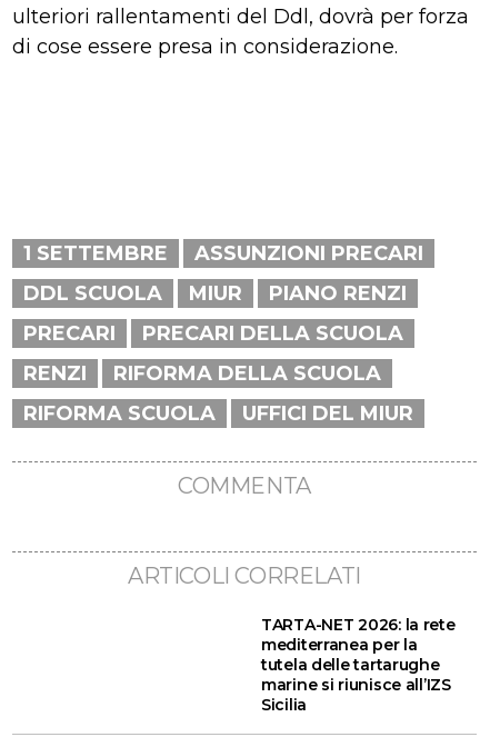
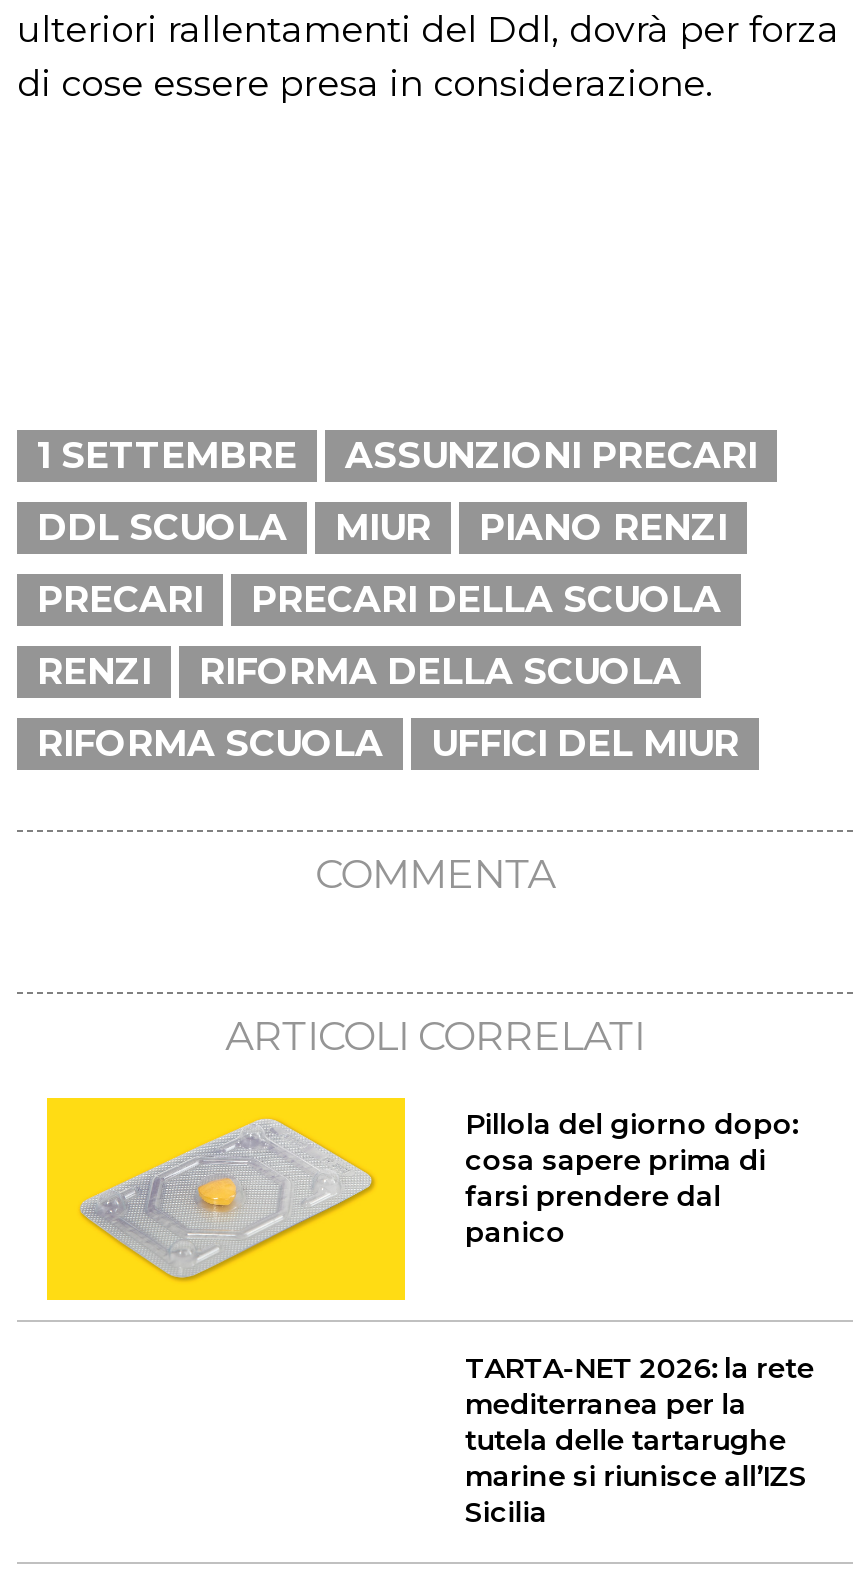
none -> [45,1096,798,1304] [image] | Pillola del giorno dopo: | cosa sapere prima di | farsi prendere dal | panico

